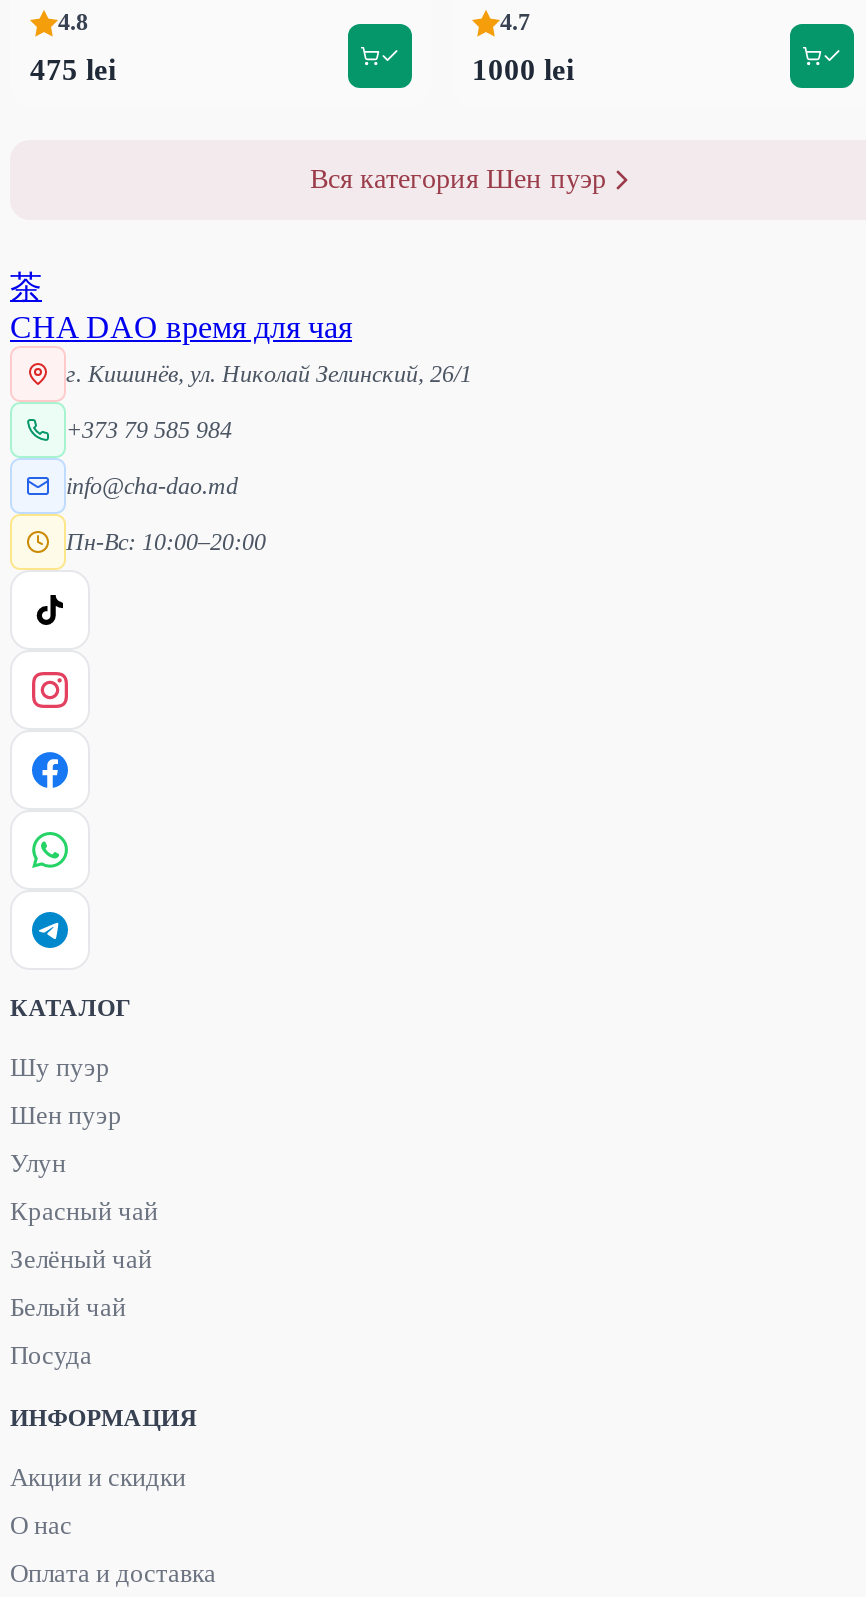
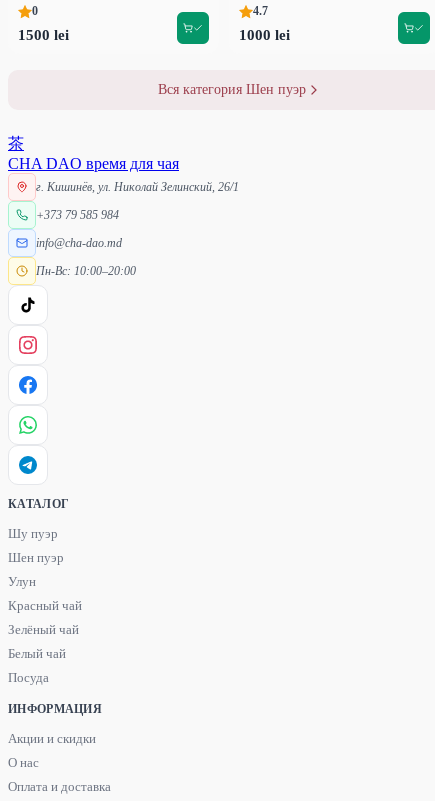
[58,9,88,37] 4.8 -> [32,4,38,18] 0
[30,55,116,87] 475 lei -> [18,27,69,43] 1500 lei

